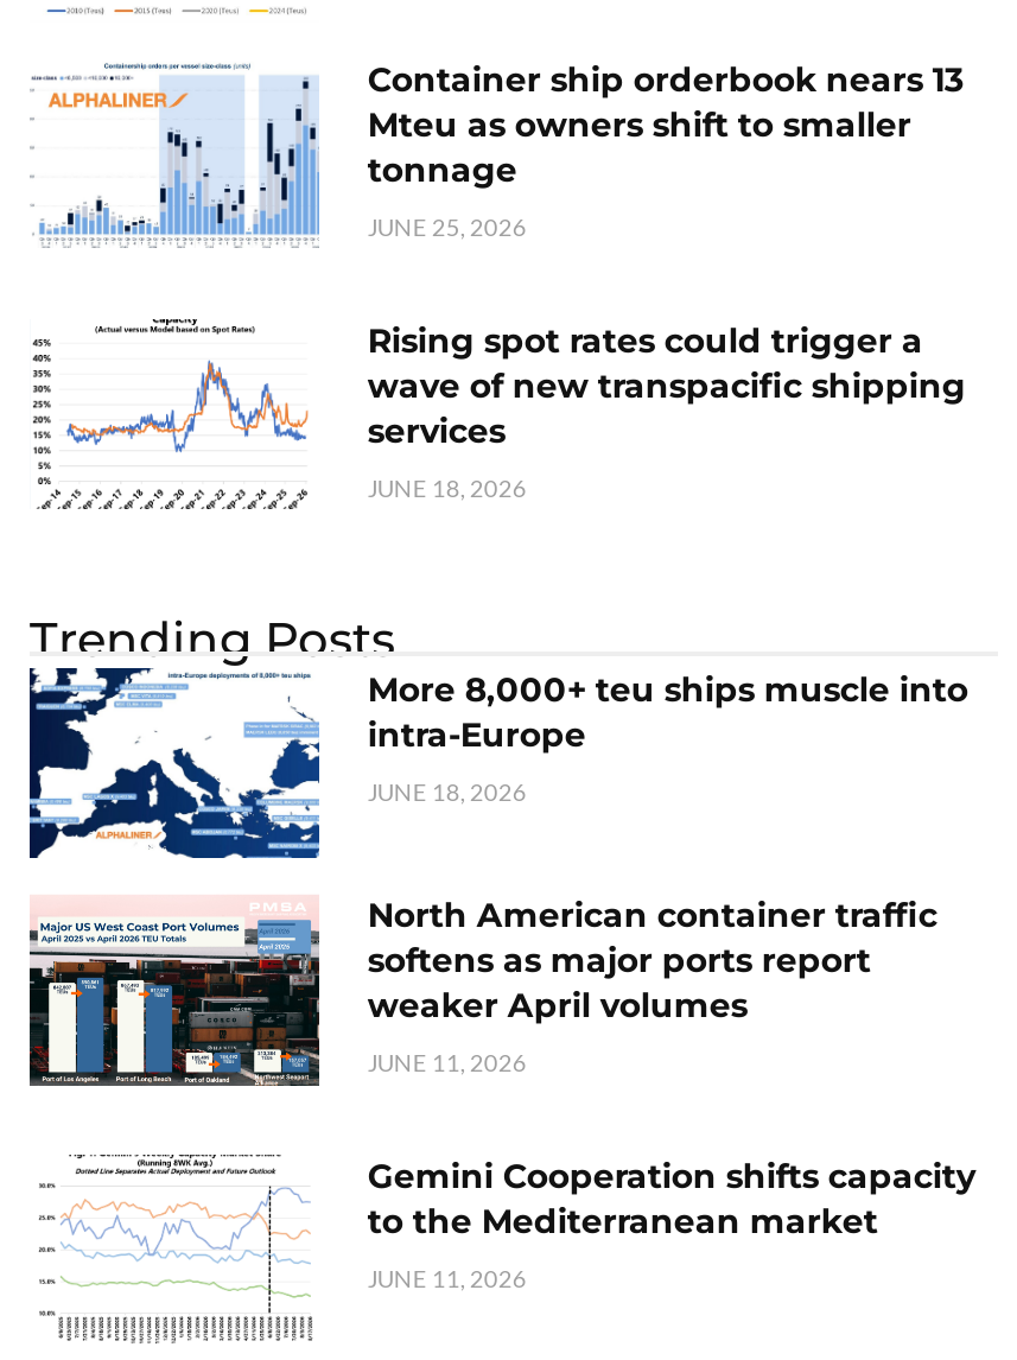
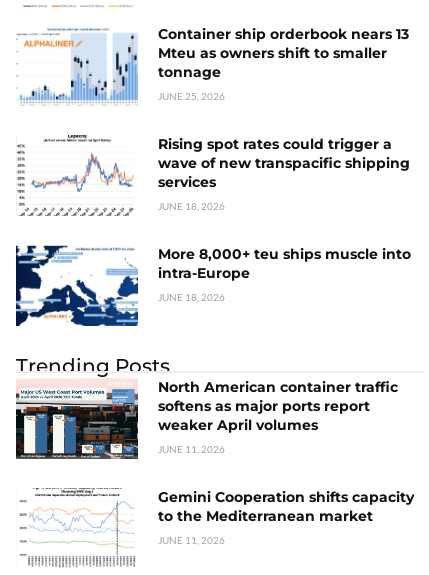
moved [30,611,395,668] -> [16,354,170,378]: Trending Posts
moved [32,668,968,859] -> [17,245,411,326]: [image] | More 8,000+ teu ships muscle into | intra-Europe | JUNE 18, 2026

